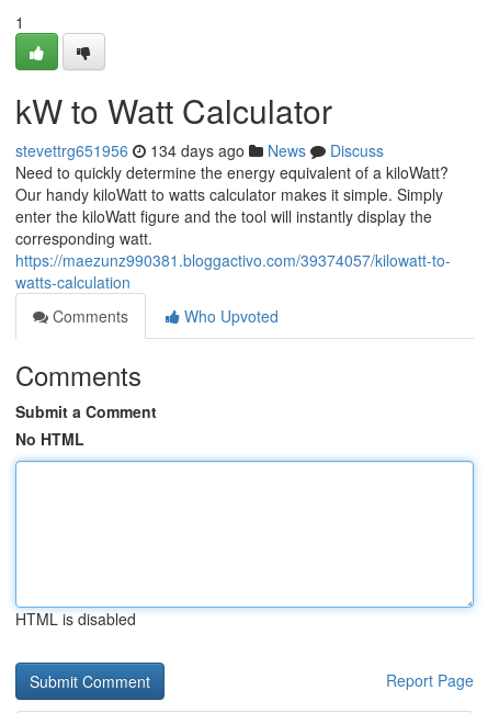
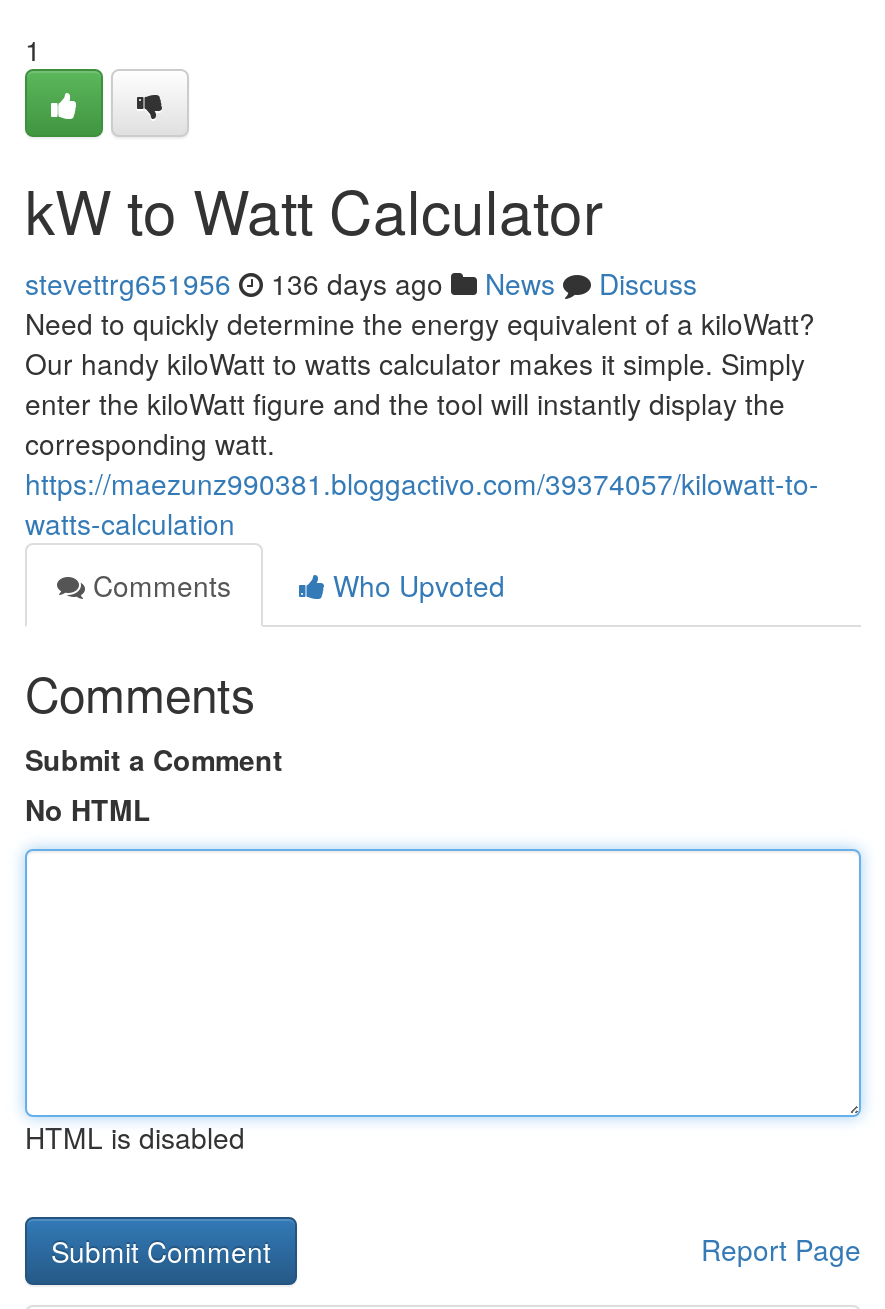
[15,139,384,161] stevettrg651956 134 days ago News Discuss -> [25,263,697,303] stevettrg651956 136 days ago News Discuss

